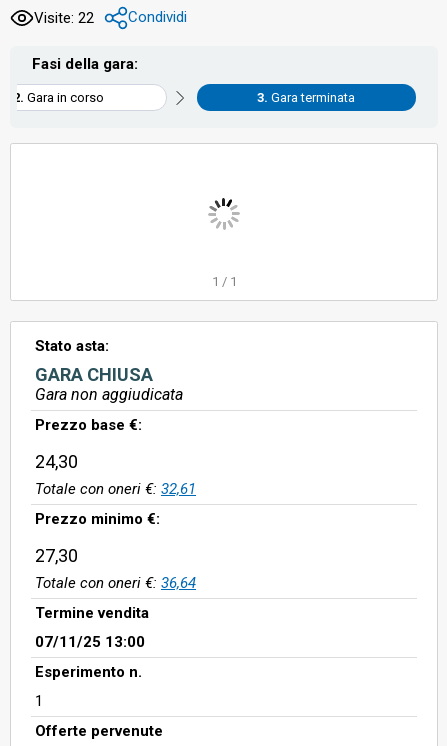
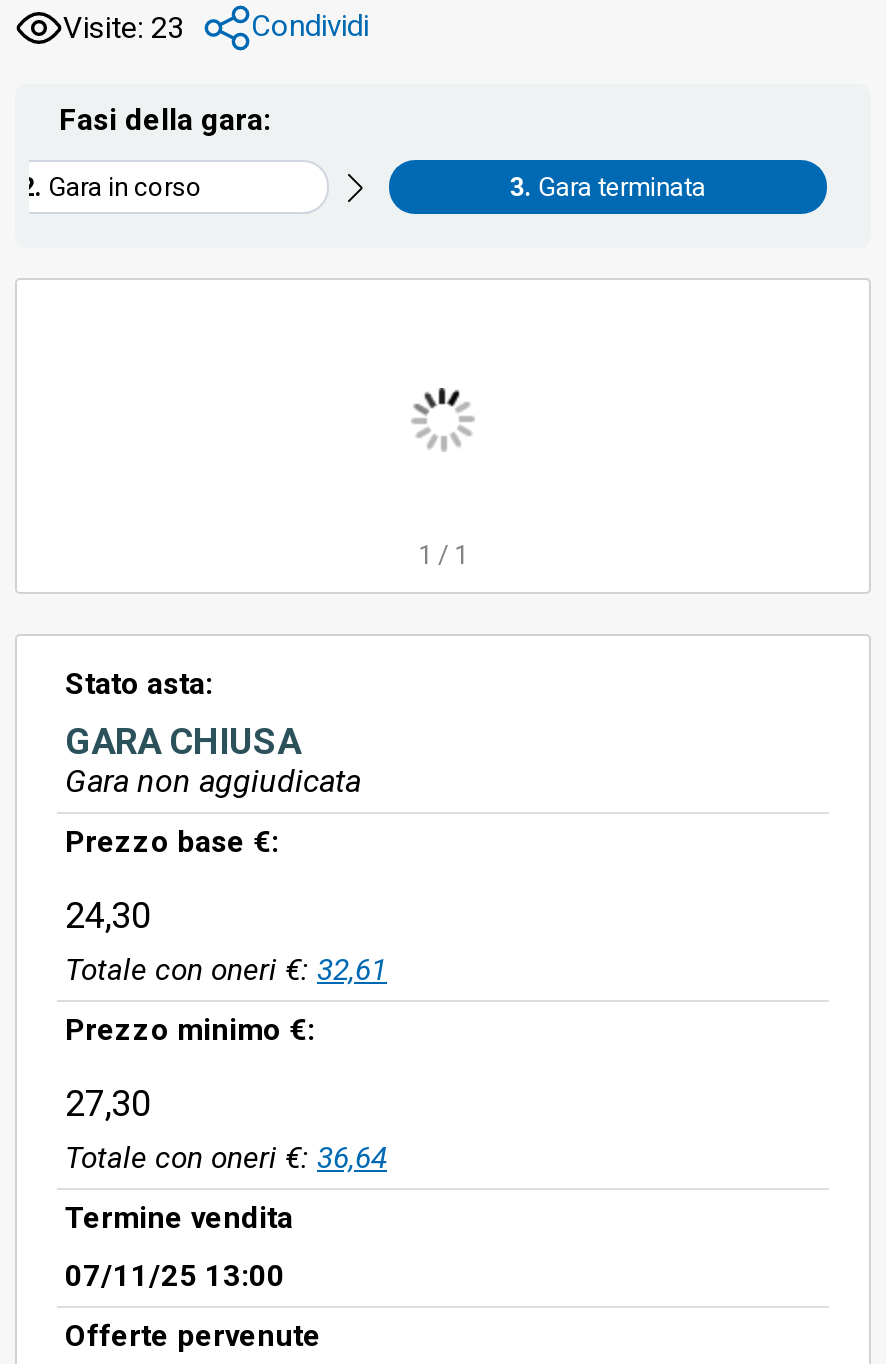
[34,8,187,26] Visite: 22 Condividi -> [63,8,369,45] Visite: 23 Condividi
[35,663,142,710] Esperimento n. | 1 -> none

